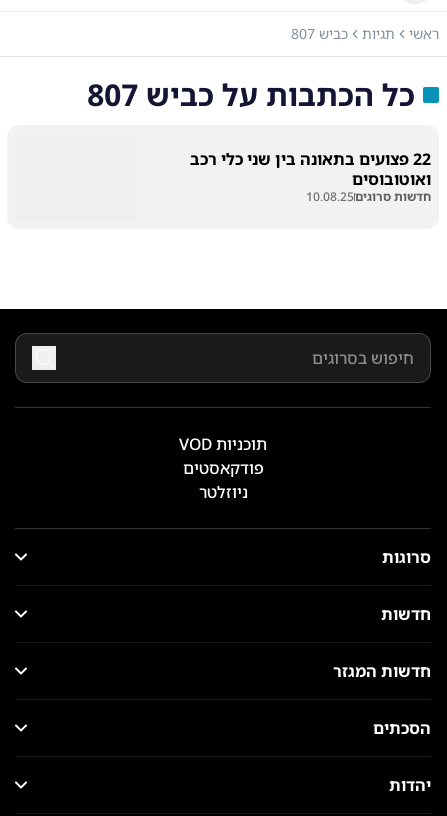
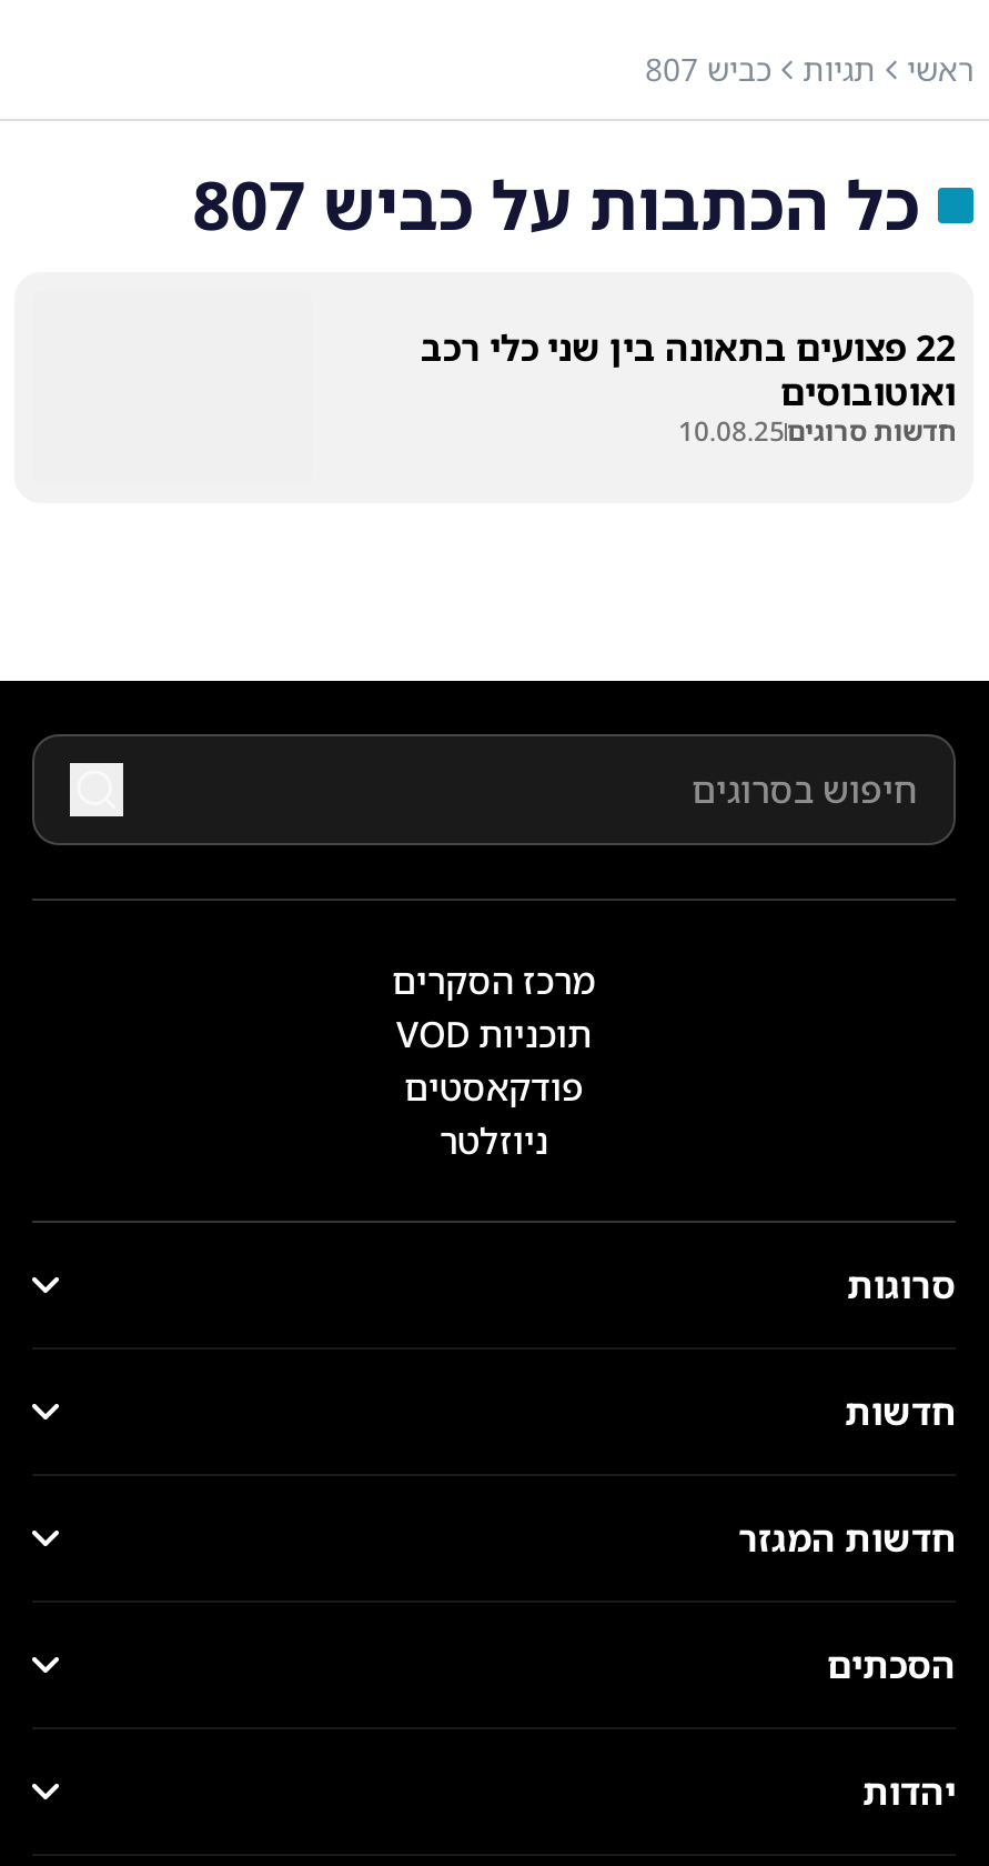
none -> [392,956,596,1005] מרכז הסקרים

